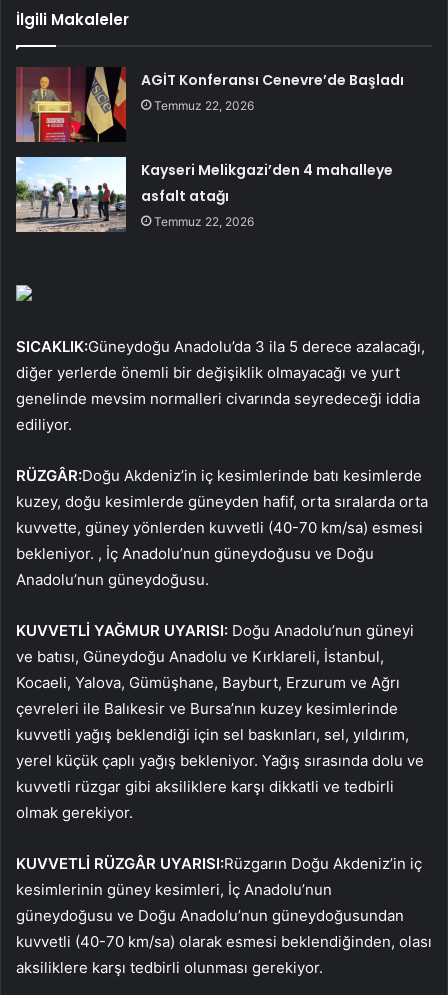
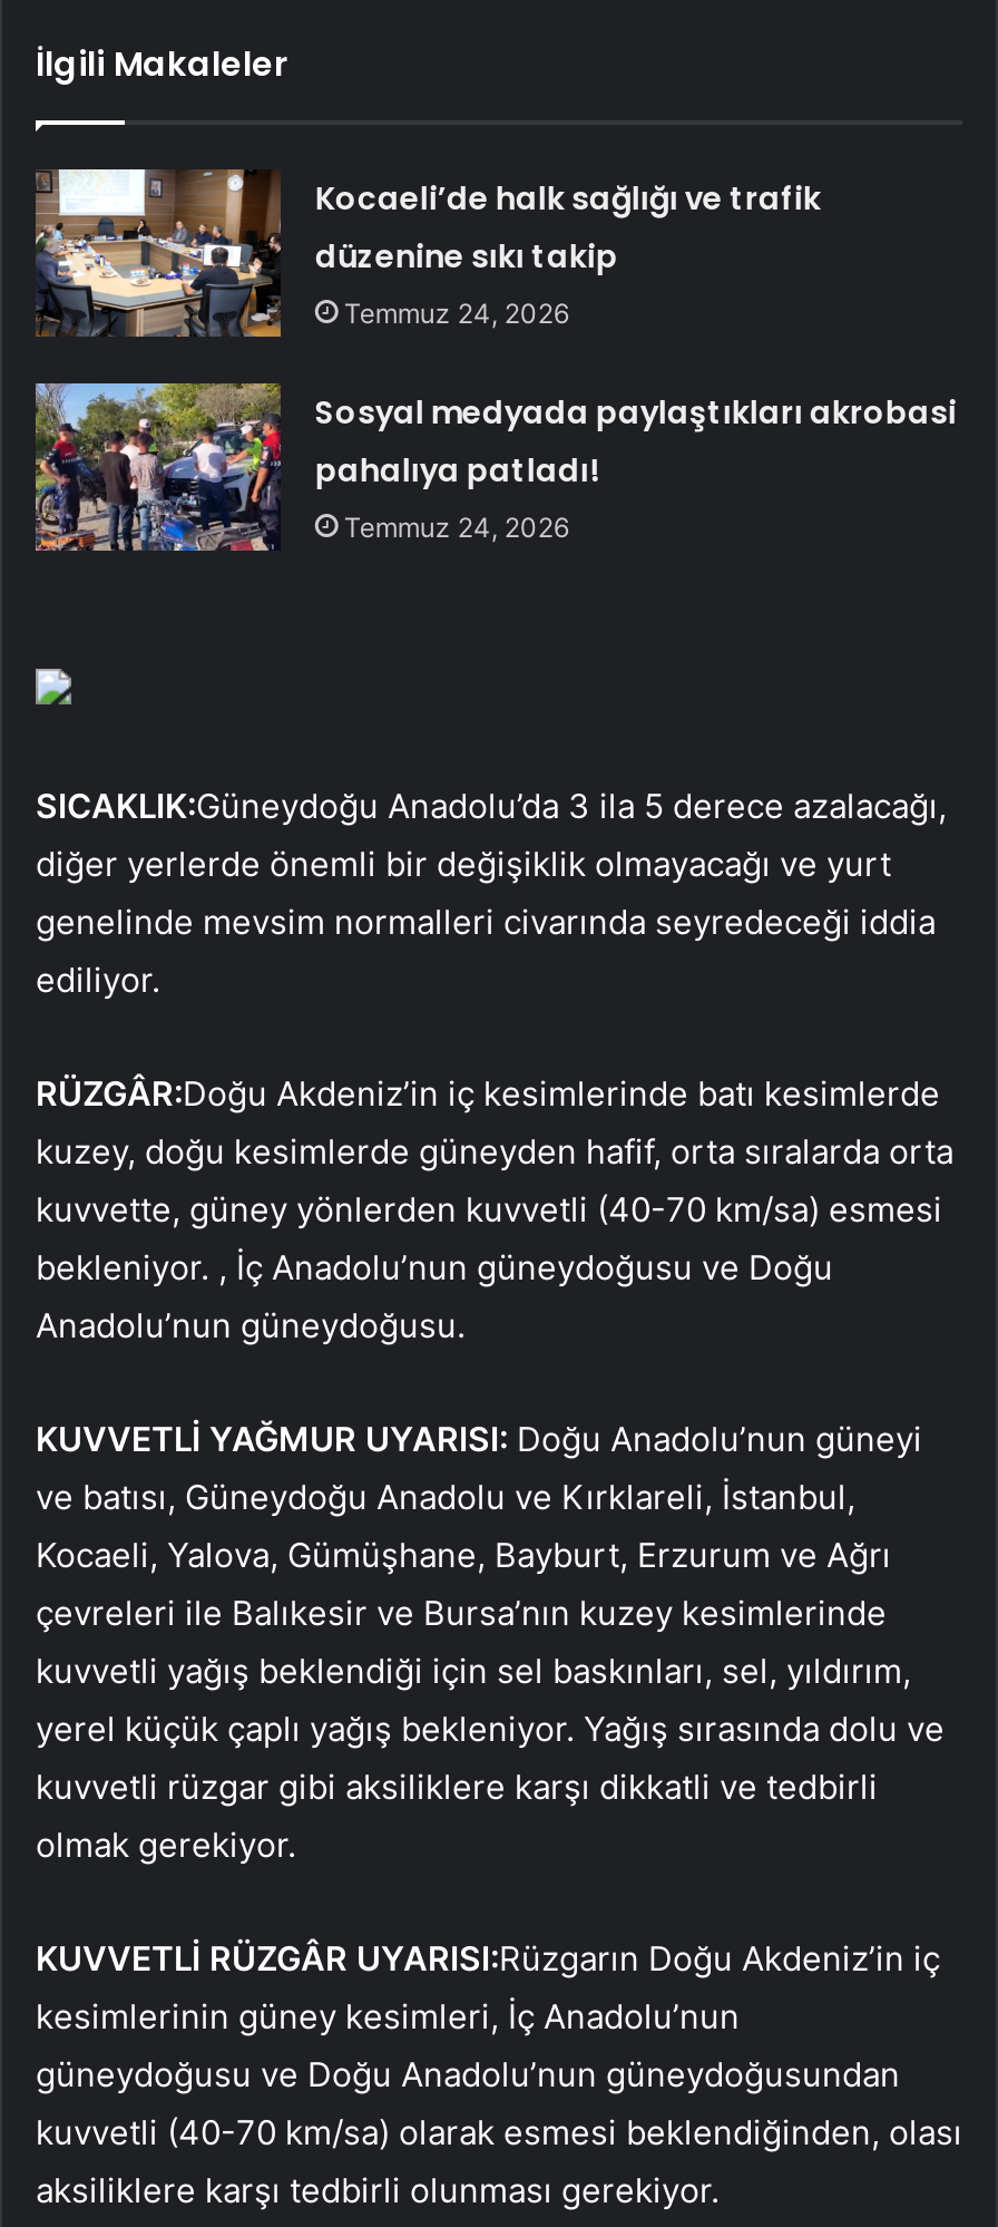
[15,67,404,143] [image] | AGİT Konferansı Cenevre’de Başladı | Temmuz 22, 2026 -> [33,167,820,339] [image] | Kocaeli’de halk sağlığı ve trafik | düzenine sıkı takip | Temmuz 24, 2026
[15,156,393,233] [image] | Kayseri Melikgazi’den 4 mahalleye | asfalt atağı | Temmuz 22, 2026 -> [33,381,956,553] [image] | Sosyal medyada paylaştıkları akrobasi | pahalıya patladı! | Temmuz 24, 2026

